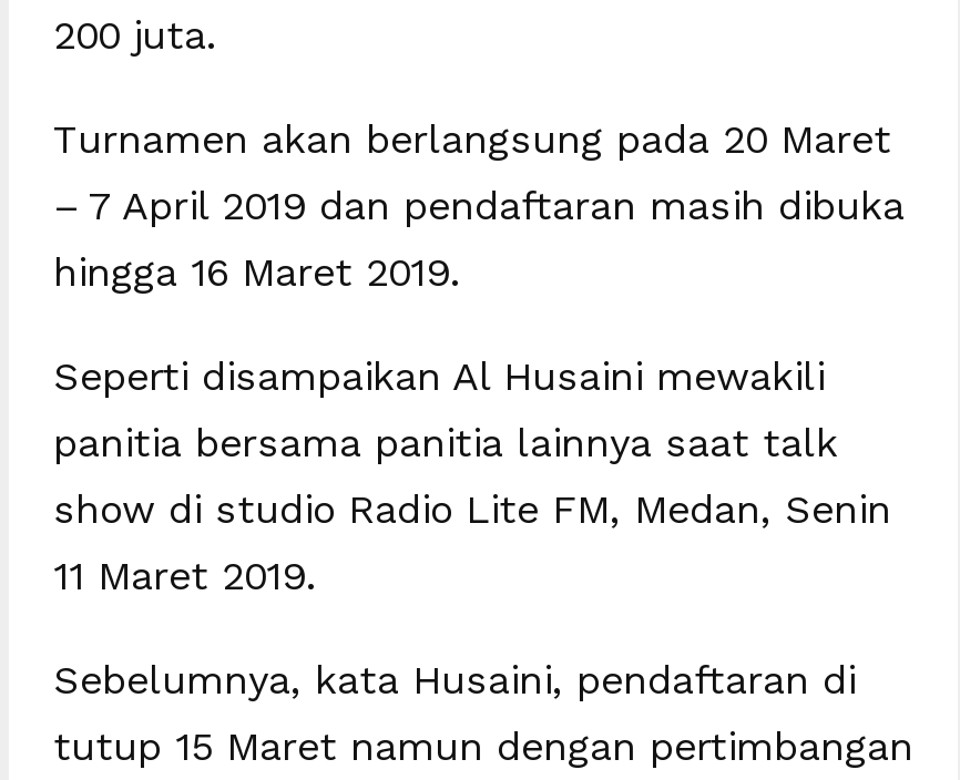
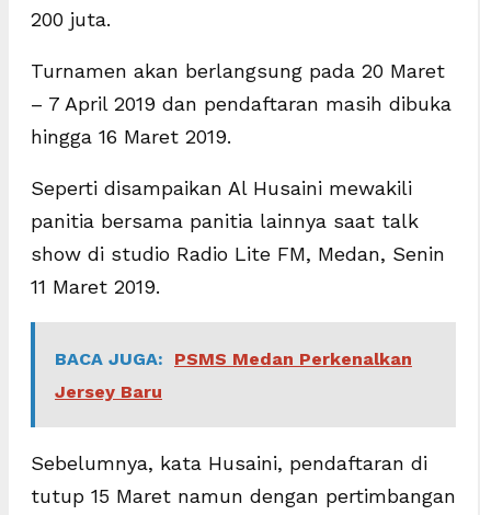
none -> [30,321,455,428] [image] | BACA JUGA: PSMS Medan Perkenalkan | Jersey Baru

